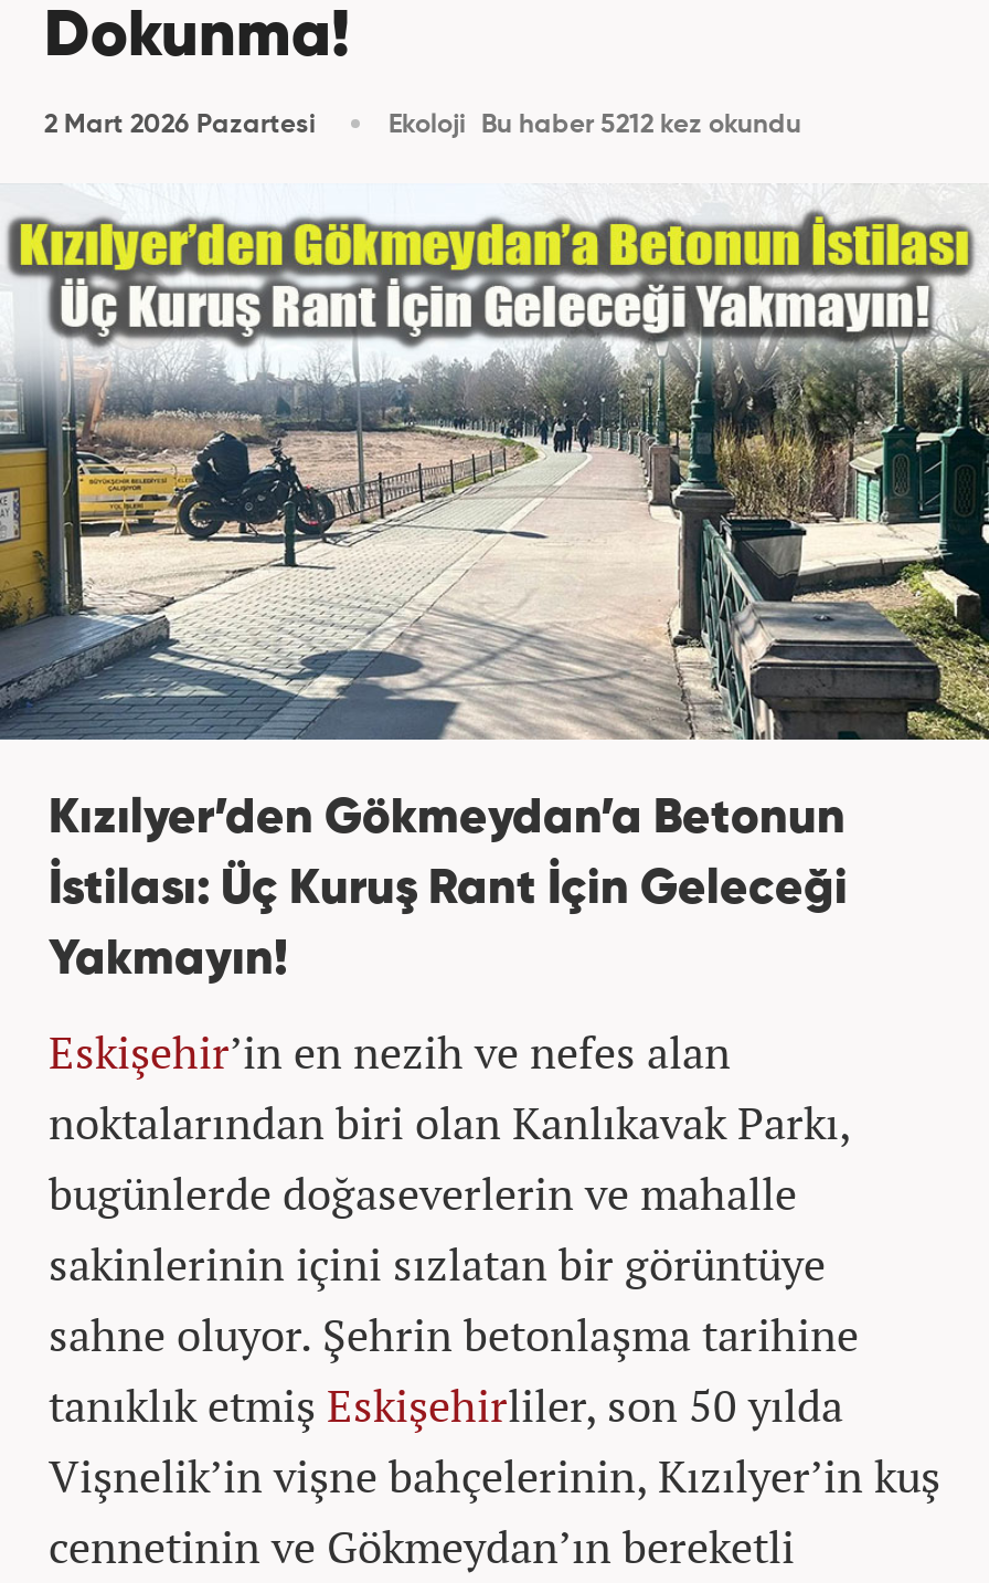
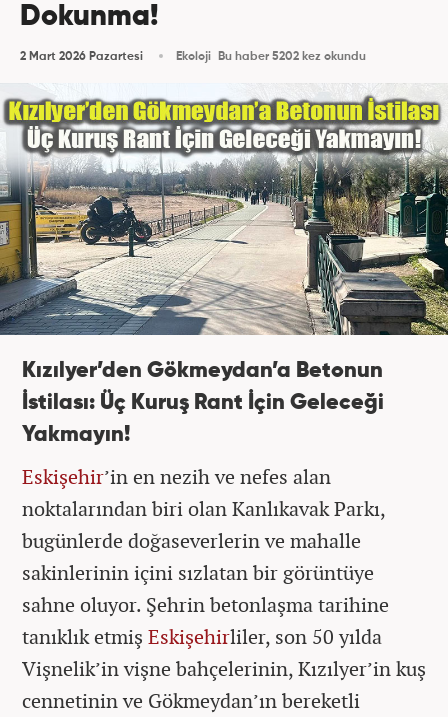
[389,113,801,139] Ekoloji Bu haber 5212 kez okundu -> [176,51,366,63] Ekoloji Bu haber 5202 kez okundu

